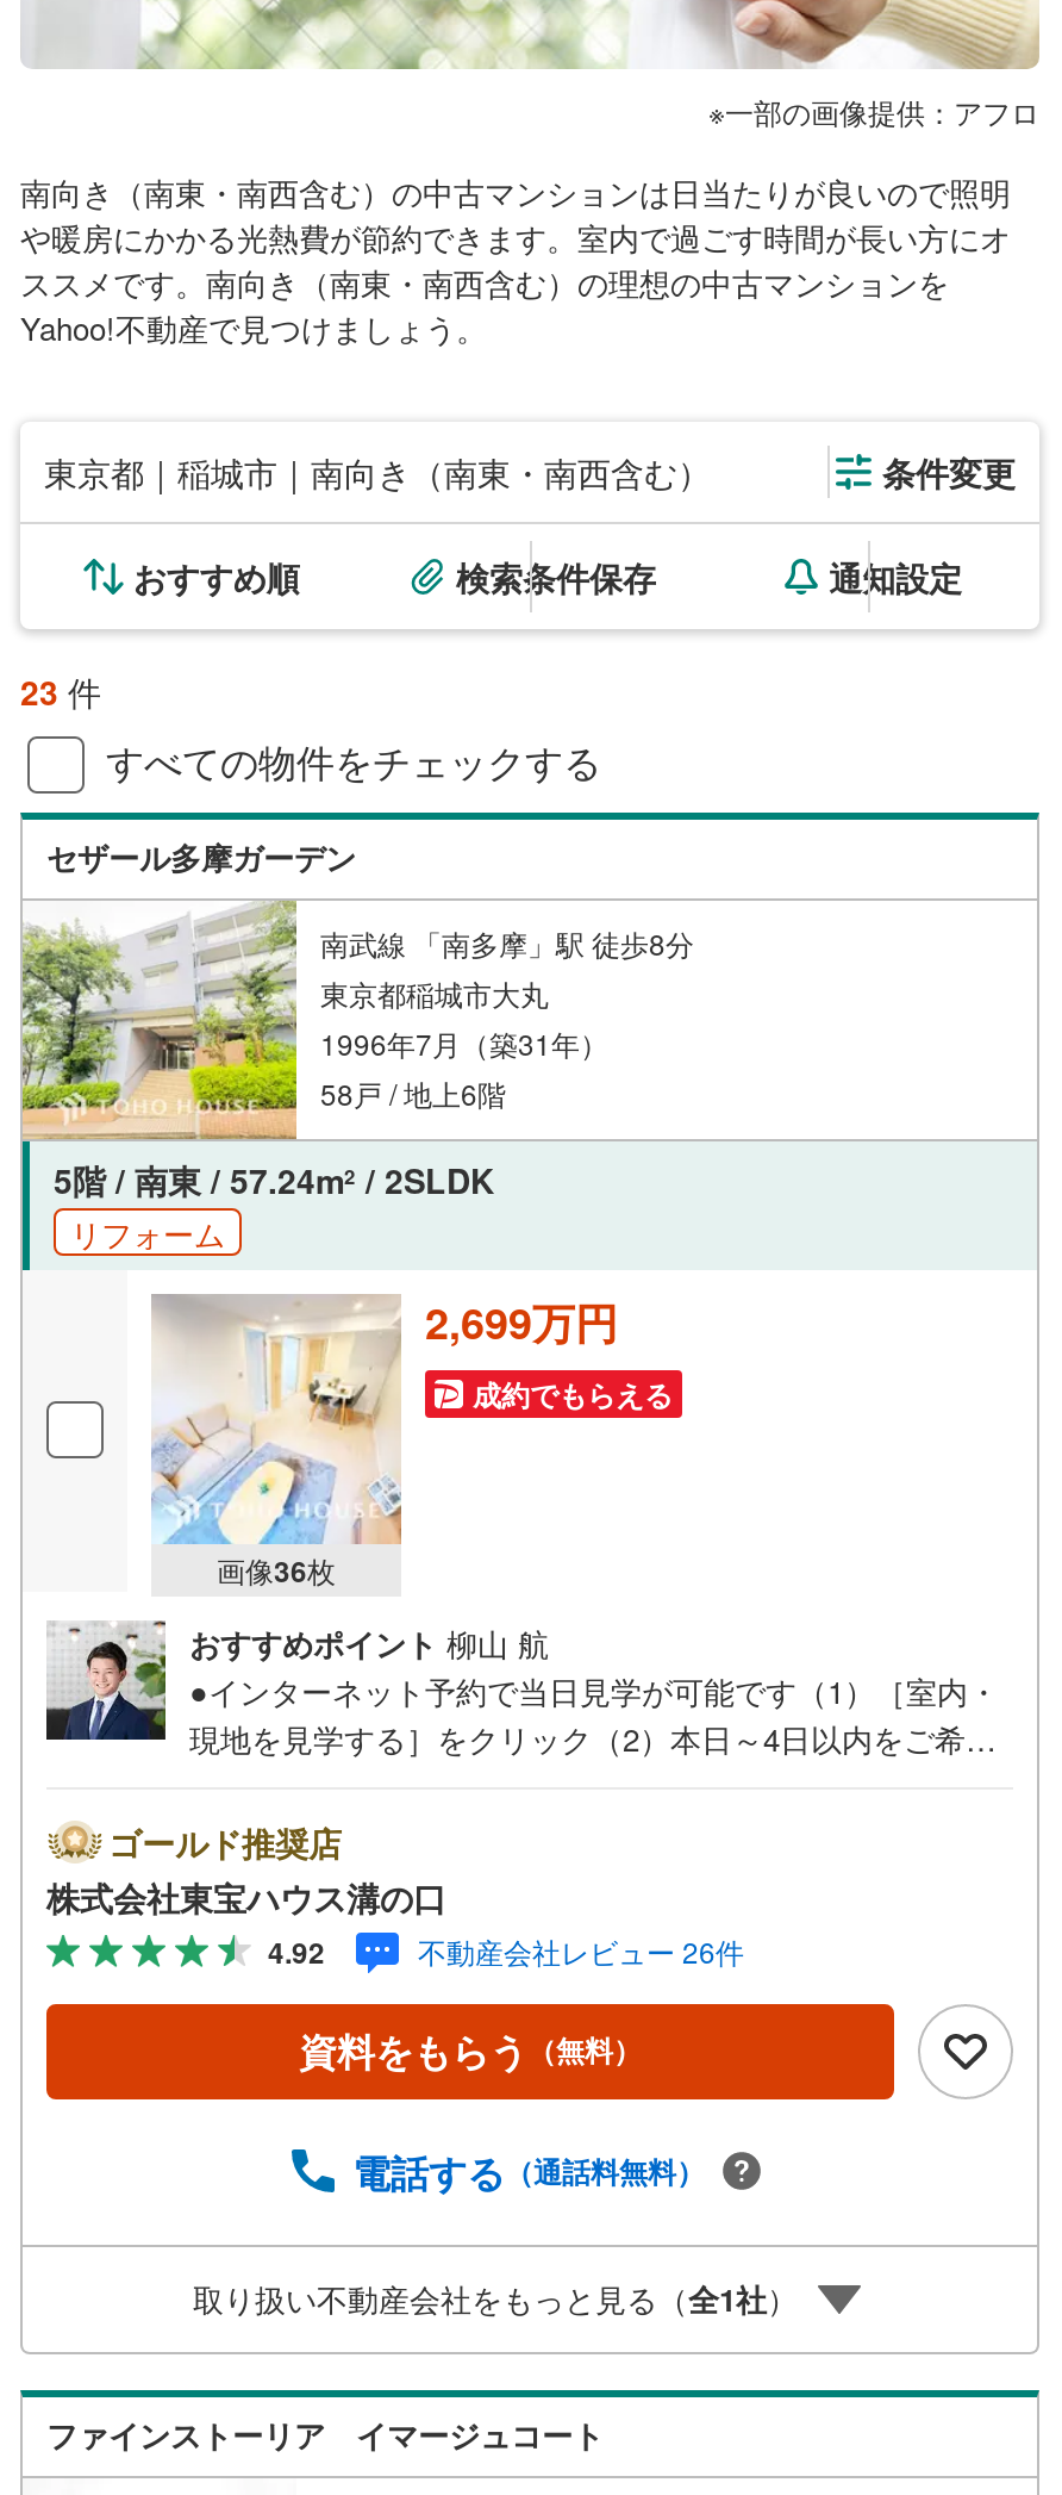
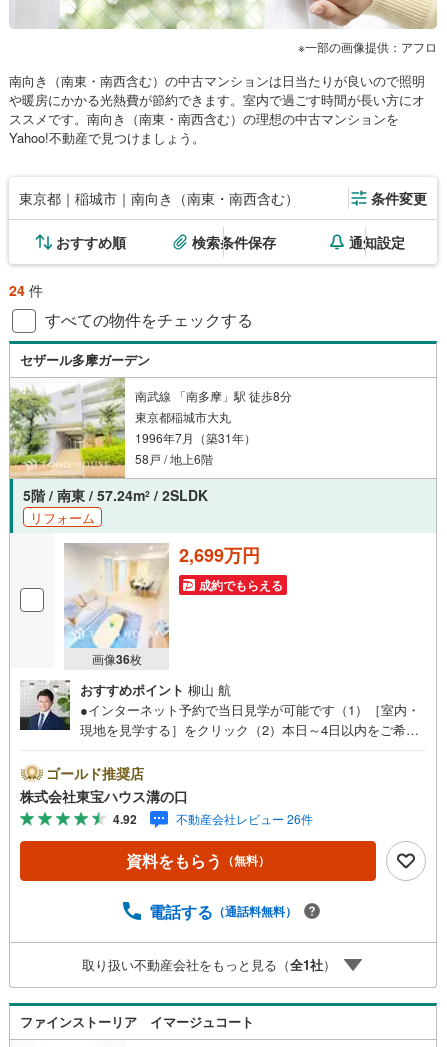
[20,667,101,714] 23件 -> [9,280,43,300] 24件

